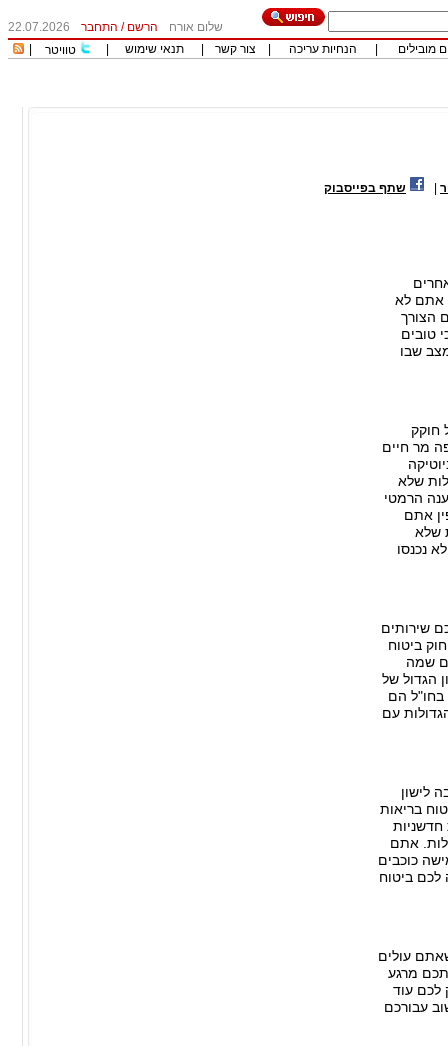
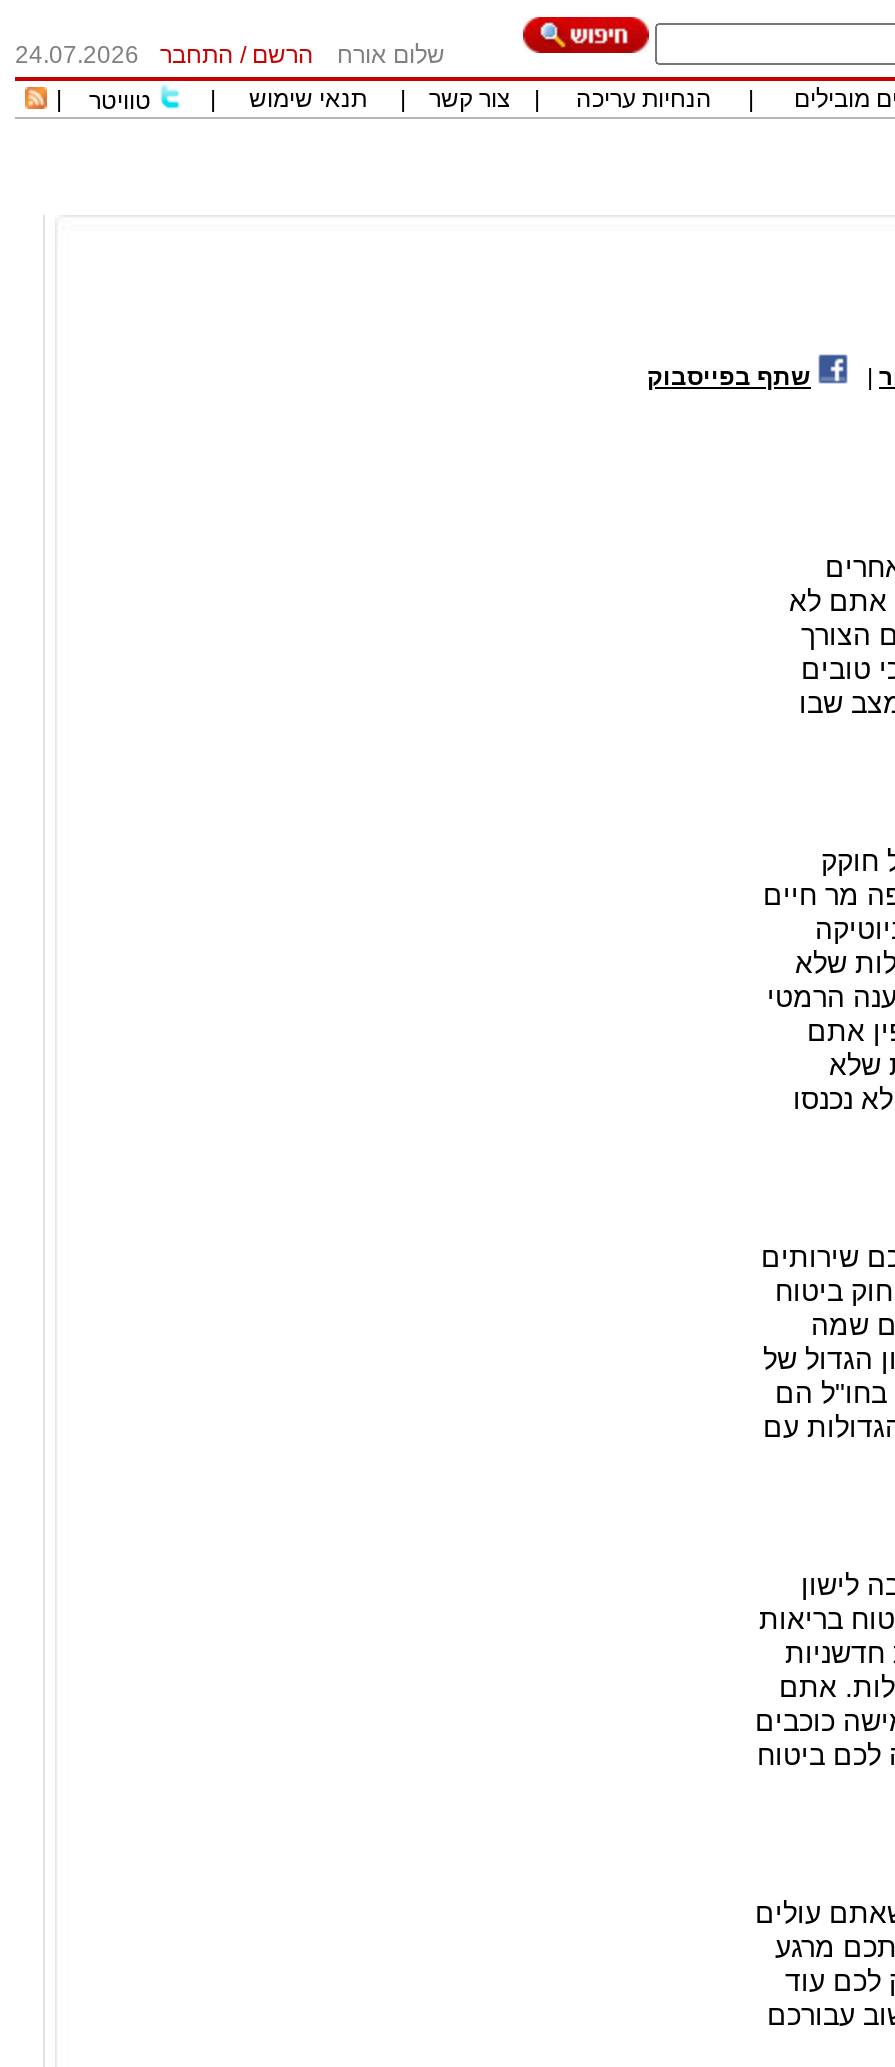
[8,20,223,34] שלום אורח הרשם / התחבר 22.07.2026 -> [15,41,445,69] שלום אורח הרשם / התחבר 24.07.2026

